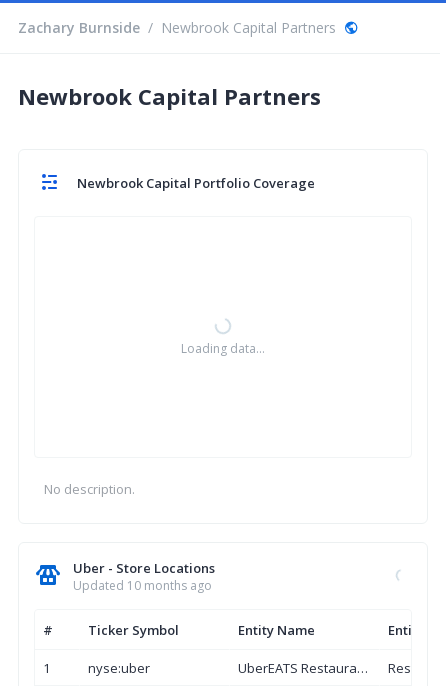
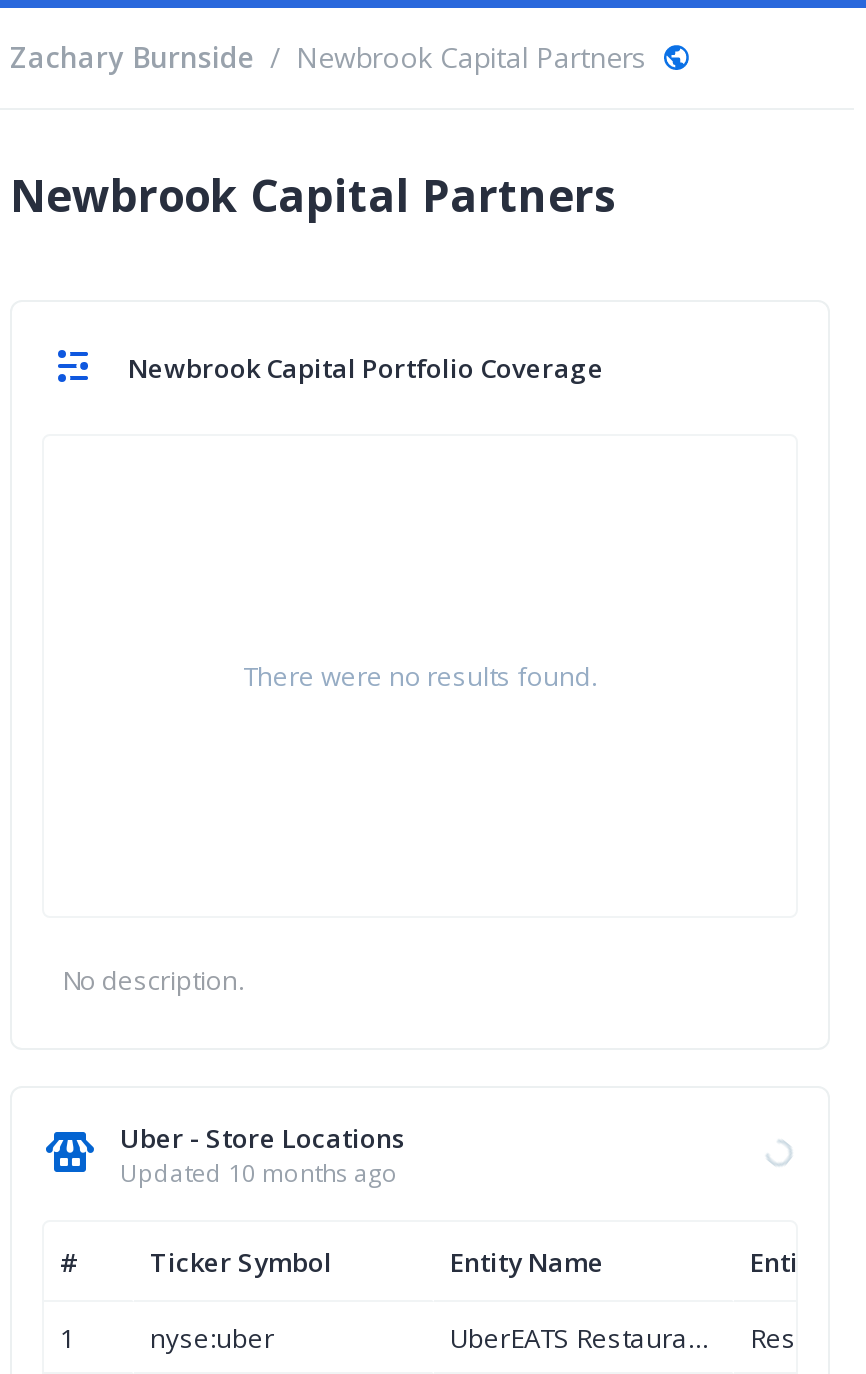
[181,339,265,356] Loading data... -> [243,658,597,694] There were no results found.

